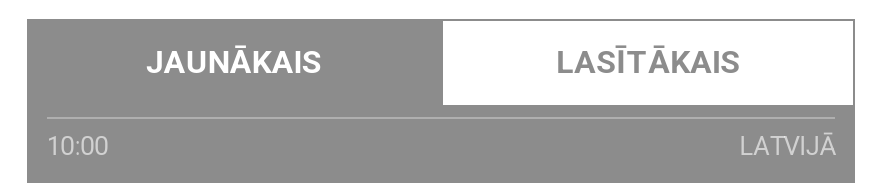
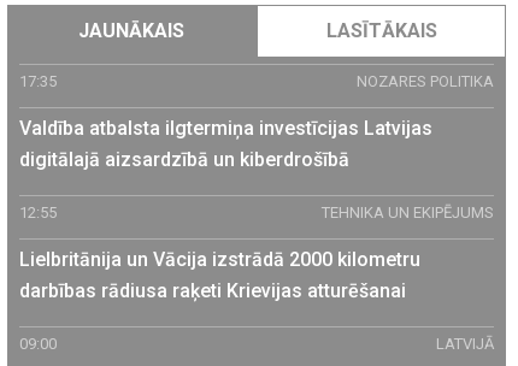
[46,131,108,161] 10:00 -> [19,72,494,353] 17:35 | NOZARES POLITIKA | Valdība atbalsta ilgtermiņa investīcijas Latvijas | digitālajā aizsardzībā un kiberdrošībā | 12:55 | TEHNIKA UN EKIPĒJUMS | Lielbritānija un Vācija izstrādā 2000 kilometru | darbības rādiusa raķeti Krievijas atturēšanai | 09:00

